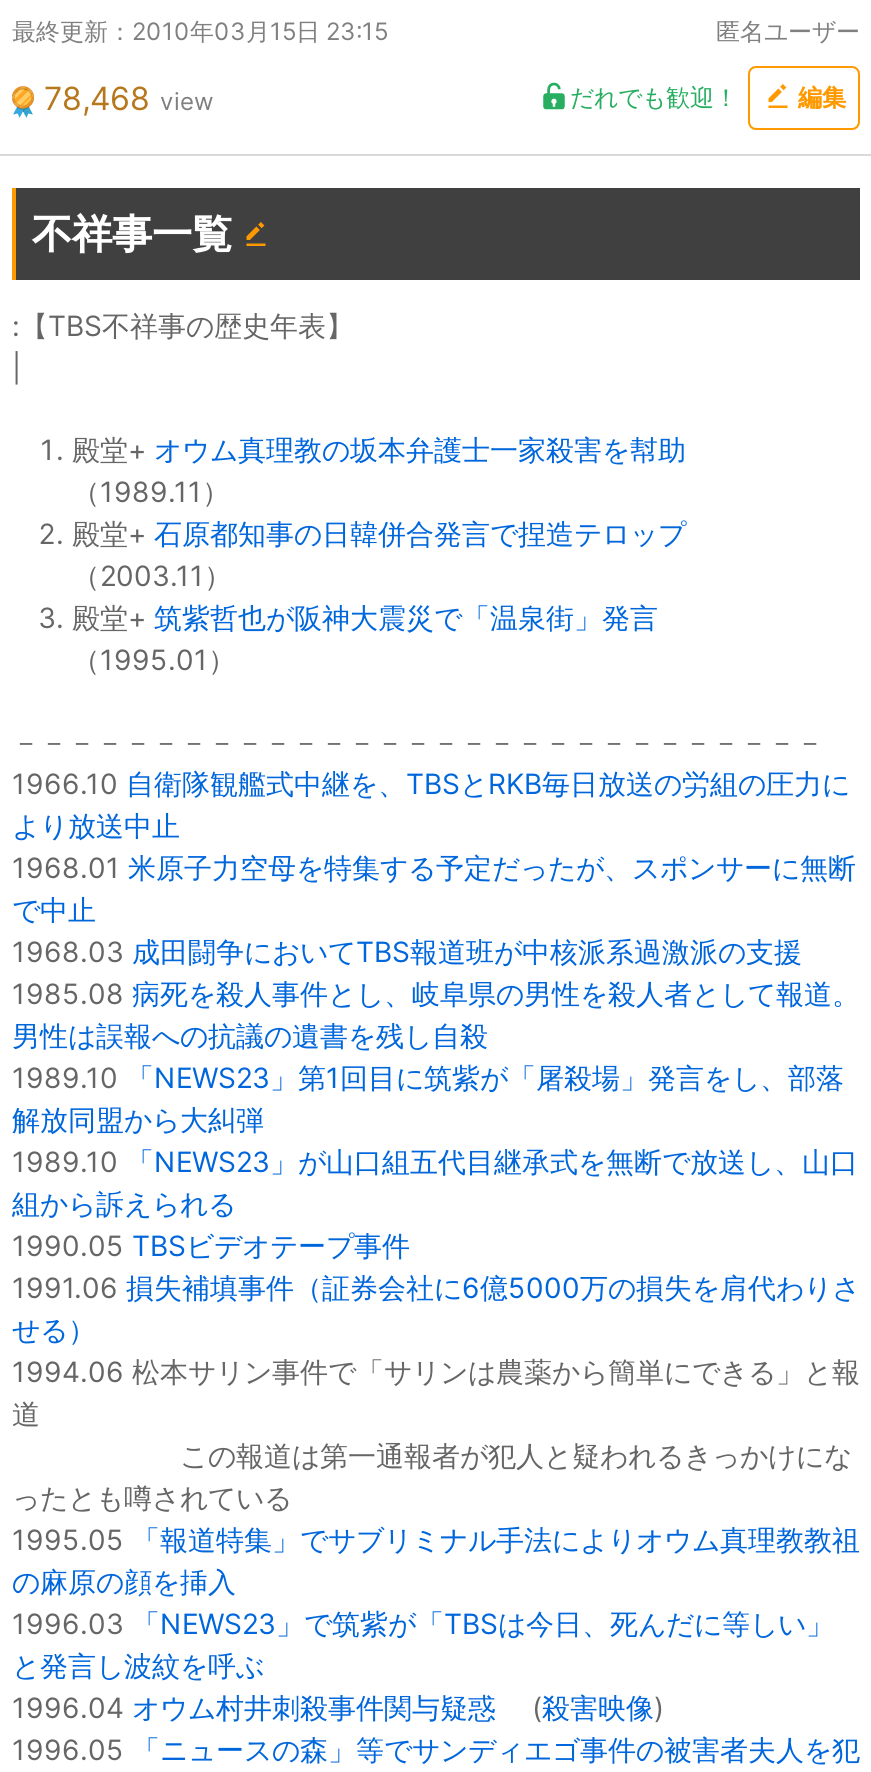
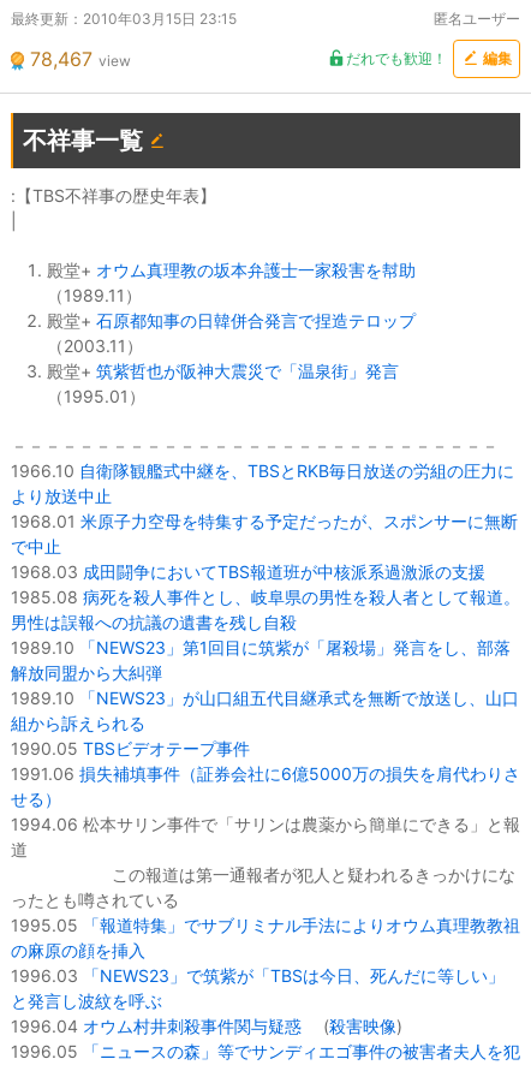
[44,78,214,118] 78,468 view -> [30,47,131,71] 78,467 view

